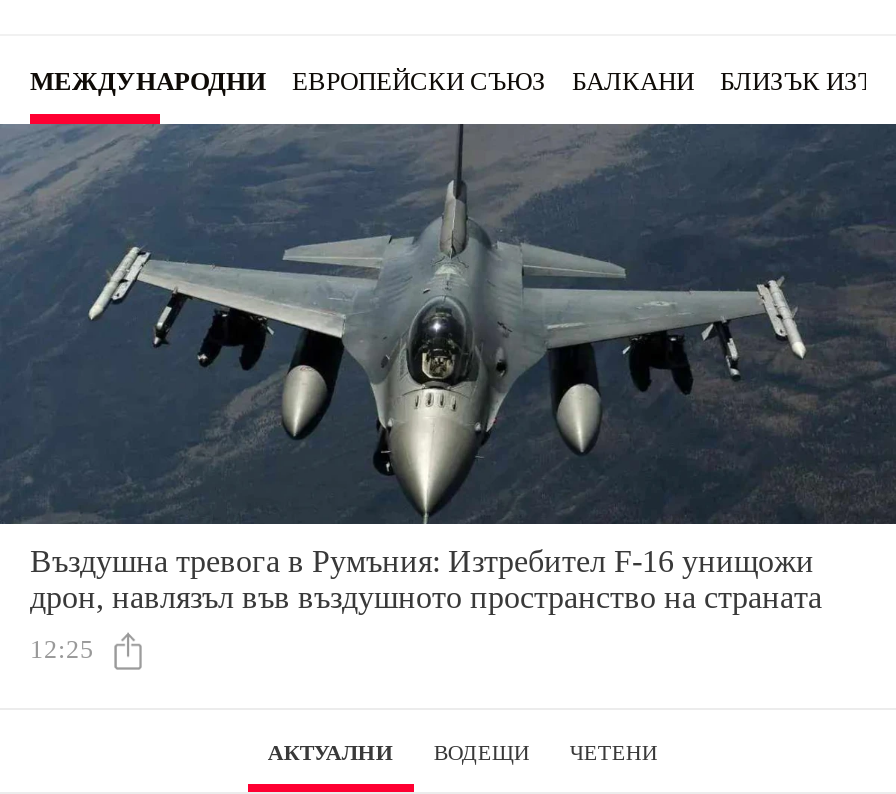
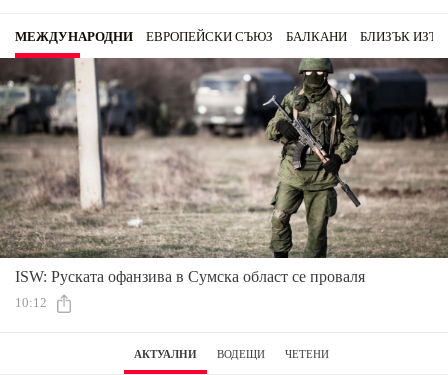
[6,122,890,614] [image] | Въздушна тревога в Румъния: Изтребител F-16 унищожи | дрон, навлязъл във въздушното пространство на страната -> [3,57,445,285] [image] | ISW: Руската офанзива в Сумска област се проваля
[30,636,94,664] 12:25 -> [15,296,47,310] 10:12

